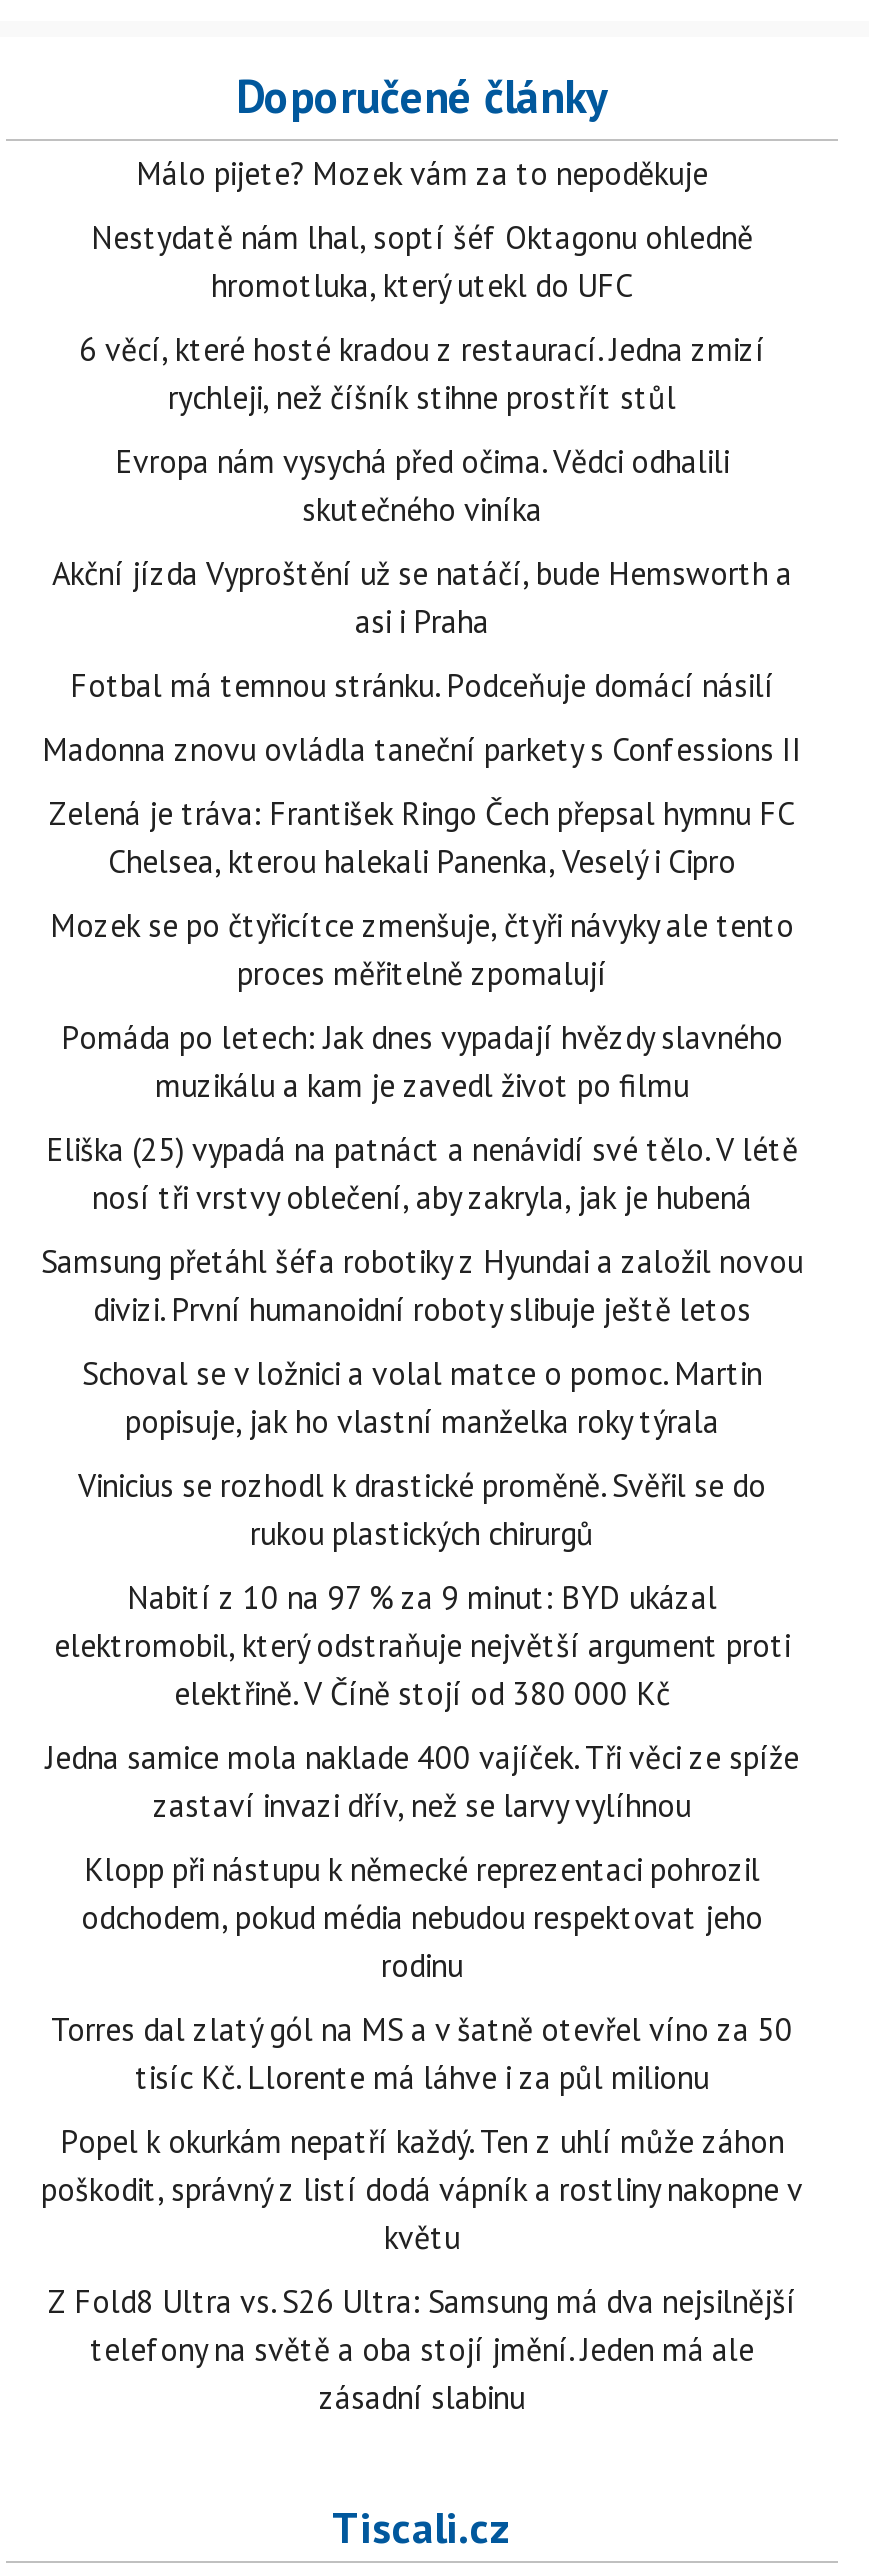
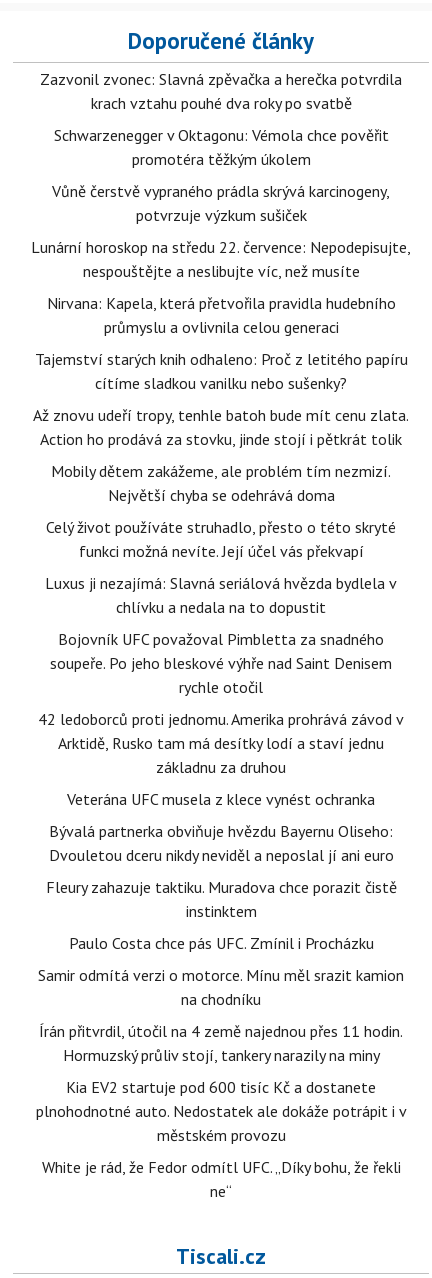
[136,153,708,193] Málo pijete? Mozek vám za to nepoděkuje -> [40,69,402,113] Zazvonil zvonec: Slavná zpěvačka a herečka potvrdila | krach vztahu pouhé dva roky po svatbě
[91,217,753,305] Nestydatě nám lhal, soptí šéf Oktagonu ohledně | hromotluka, který utekl do UFC -> [53,125,388,169] Schwarzenegger v Oktagonu: Vémola chce pověřit | promotéra těžkým úkolem
[79,329,765,417] 6 věcí, které hosté kradou z restaurací. Jedna zmizí | rychleji, než číšník stihne prostřít stůl -> [52,181,390,225] Vůně čerstvě vypraného prádla skrývá karcinogeny, | potvrzuje výzkum sušiček
[115,441,729,529] Evropa nám vysychá před očima. Vědci odhalili | skutečného viníka -> [31,237,411,281] Lunární horoskop na středu 22. července: Nepodepisujte, | nespouštějte a neslibujte víc, než musíte
[52,553,792,641] Akční jízda Vyproštění už se natáčí, bude Hemsworth a | asi i Praha -> [46,293,395,337] Nirvana: Kapela, která přetvořila pravidla hudebního | průmyslu a ovlivnila celou generaci
[70,665,774,705] Fotbal má temnou stránku. Podceňuje domácí násilí -> [34,349,407,393] Tajemství starých knih odhaleno: Proč z letitého papíru | cítíme sladkou vanilku nebo sušenky?
[42,729,802,769] Madonna znovu ovládla taneční parkety s Confessions II -> [33,405,409,449] Až znovu udeří tropy, tenhle batoh bude mít cenu zlata. | Action ho prodává za stovku, jinde stojí i pětkrát tolik
[49,793,795,881] Zelená je tráva: František Ringo Čech přepsal hymnu FC | Chelsea, kterou halekali Panenka, Veselý i Cipro -> [51,461,391,505] Mobily dětem zakážeme, ale problém tím nezmizí. | Největší chyba se odehrává doma
[50,905,794,993] Mozek se po čtyřicítce zmenšuje, čtyři návyky ale tento | proces měřitelně zpomalují -> [46,517,396,561] Celý život používáte struhadlo, přesto o této skryté | funkci možná nevíte. Její účel vás překvapí
[61,1017,783,1105] Pomáda po letech: Jak dnes vypadají hvězdy slavného | muzikálu a kam je zavedl život po filmu -> [45,573,397,617] Luxus ji nezajímá: Slavná seriálová hvězda bydlela v | chlívku a nedala na to dopustit
[46,1129,798,1217] Eliška (25) vypadá na patnáct a nenávidí své tělo. V létě | nosí tři vrstvy oblečení, aby zakryla, jak je hubená -> [50,629,392,697] Bojovník UFC považoval Pimbletta za snadného | soupeře. Po jeho bleskové výhře nad Saint Denisem | rychle otočil
[41,1241,803,1329] Samsung přetáhl šéfa robotiky z Hyundai a založil novou | divizi. První humanoidní roboty slibuje ještě letos -> [38,709,404,777] 42 ledoborců proti jednomu. Amerika prohrává závod v | Arktidě, Rusko tam má desítky lodí a staví jednu | základnu za druhou
[82,1353,762,1441] Schoval se v ložnici a volal matce o pomoc. Martin | popisuje, jak ho vlastní manželka roky týrala -> [67,789,375,809] Veterána UFC musela z klece vynést ochranka
[78,1465,766,1553] Vinicius se rozhodl k drastické proměně. Svěřil se do | rukou plastických chirurgů -> [48,821,393,865] Bývalá partnerka obviňuje hvězdu Bayernu Oliseho: | Dvouletou dceru nikdy neviděl a neposlal jí ani euro
[54,1577,790,1713] Nabití z 10 na 97 % za 9 minut: BYD ukázal | elektromobil, který odstraňuje největší argument proti | elektřině. V Číně stojí od 380 000 Kč -> [45,877,396,921] Fleury zahazuje taktiku. Muradova chce porazit čistě | instinktem
[45,1737,799,1825] Jedna samice mola naklade 400 vajíček. Tři věci ze spíže | zastaví invazi dřív, než se larvy vylíhnou -> [68,933,373,953] Paulo Costa chce pás UFC. Zmínil i Procházku
[81,1849,763,1985] Klopp při nástupu k německé reprezentaci pohrozil | odchodem, pokud média nebudou respektovat jeho | rodinu -> [38,965,404,1009] Samir odmítá verzi o motorce. Mínu měl srazit kamion | na chodníku
[51,2009,793,2097] Torres dal zlatý gól na MS a v šatně otevřel víno za 50 | tisíc Kč. Llorente má láhve i za půl milionu -> [39,1021,403,1065] Írán přitvrdil, útočil na 4 země najednou přes 11 hodin. | Hormuzský průliv stojí, tankery narazily na miny
[41,2121,803,2257] Popel k okurkám nepatří každý. Ten z uhlí může záhon | poškodit, správný z listí dodá vápník a rostliny nakopne v | květu -> [35,1077,406,1145] Kia EV2 startuje pod 600 tisíc Kč a dostanete | plnohodnotné auto. Nedostatek ale dokáže potrápit i v | městském provozu
[48,2281,796,2417] Z Fold8 Ultra vs. S26 Ultra: Samsung má dva nejsilnější | telefony na světě a oba stojí jmění. Jeden má ale | zásadní slabinu -> [41,1157,400,1201] White je rád, že Fedor odmítl UFC. „Díky bohu, že řekli | ne“

